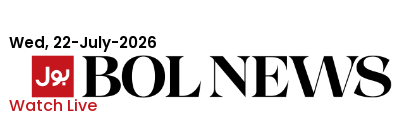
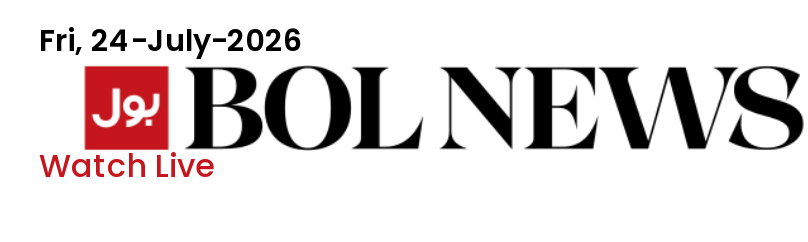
[9,32,157,53] Wed, 22-July-2026 -> [39,19,303,61] Fri, 24-July-2026

